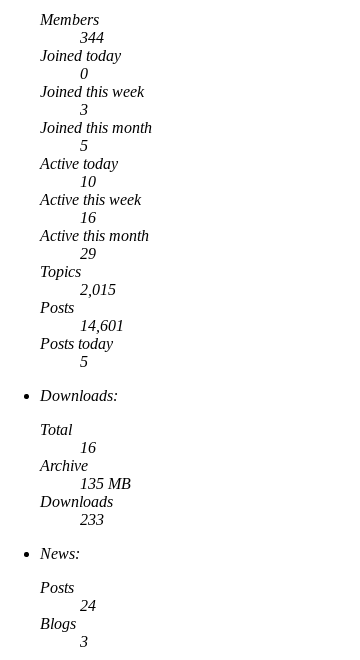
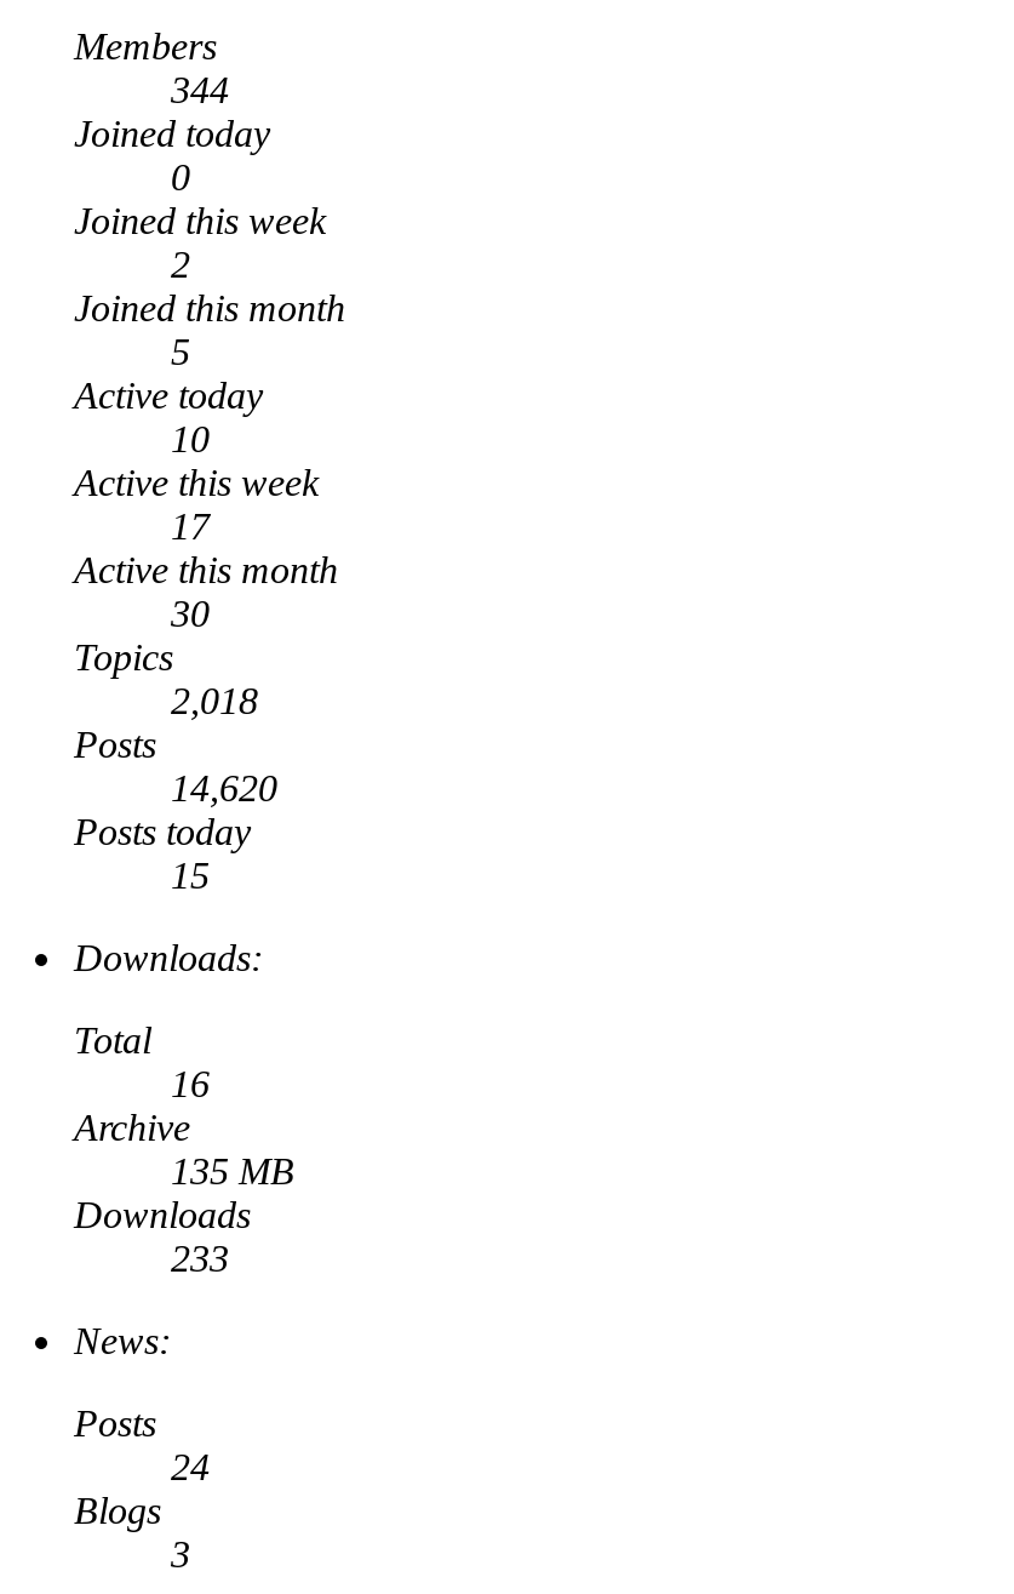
[80,101,88,118] 3 -> [171,244,190,285] 2
[80,209,96,226] 16 -> [171,506,210,547] 17
[80,245,96,262] 29 -> [171,593,210,634] 30
[80,281,116,298] 2,015 -> [171,680,258,721] 2,018
[80,317,124,334] 14,601 -> [171,768,277,809] 14,620
[80,353,88,370] 5 -> [171,855,210,896] 15

